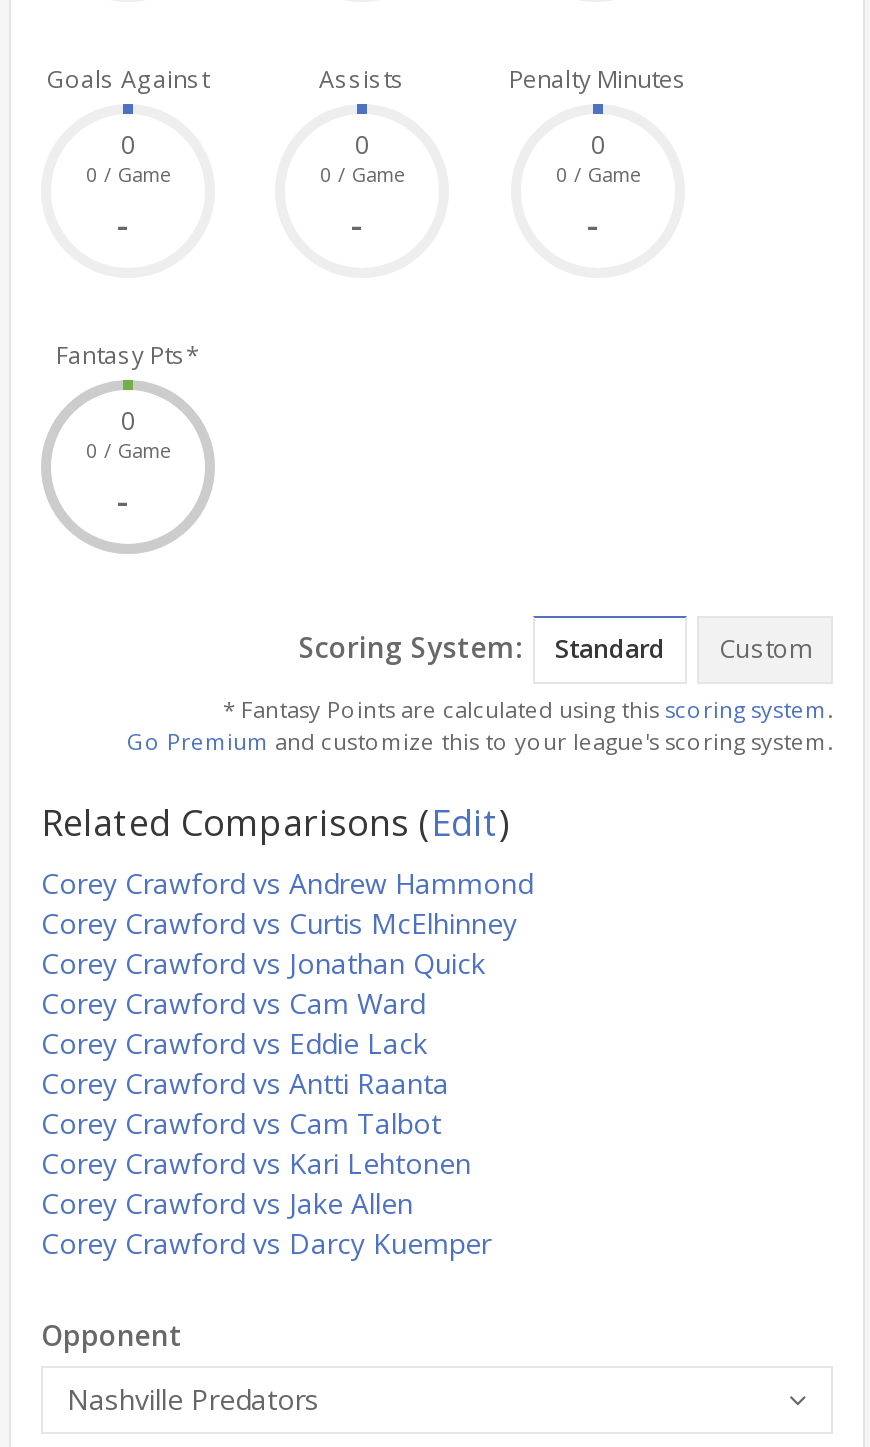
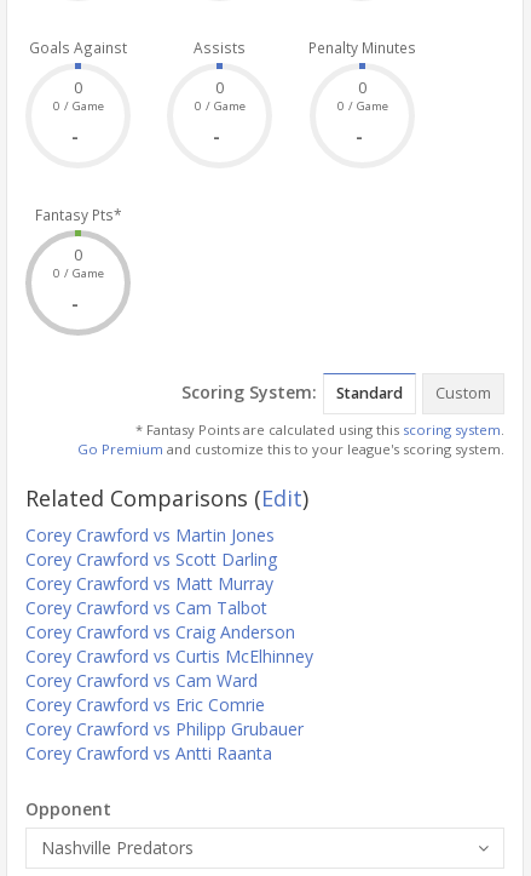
[41,864,533,1062] Corey Crawford vs Andrew Hammond | Corey Crawford vs Jonathan Quick | Corey Crawford vs Eddie Lack -> [25,524,277,595] Corey Crawford vs Martin Jones | Corey Crawford vs Scott Darling | Corey Crawford vs Matt Murray
moved [41,904,517,1022] -> [25,645,313,692]: Corey Crawford vs Curtis McElhinney | Corey Crawford vs Cam Ward
moved [41,1064,449,1102] -> [25,742,272,765]: Corey Crawford vs Antti Raanta
moved [41,1104,441,1142] -> [25,596,267,619]: Corey Crawford vs Cam Talbot
[41,1144,491,1262] Corey Crawford vs Kari Lehtonen | Corey Crawford vs Jake Allen | Corey Crawford vs Darcy Kuemper -> [25,620,304,740] Corey Crawford vs Craig Anderson | Corey Crawford vs Eric Comrie | Corey Crawford vs Philipp Grubauer

